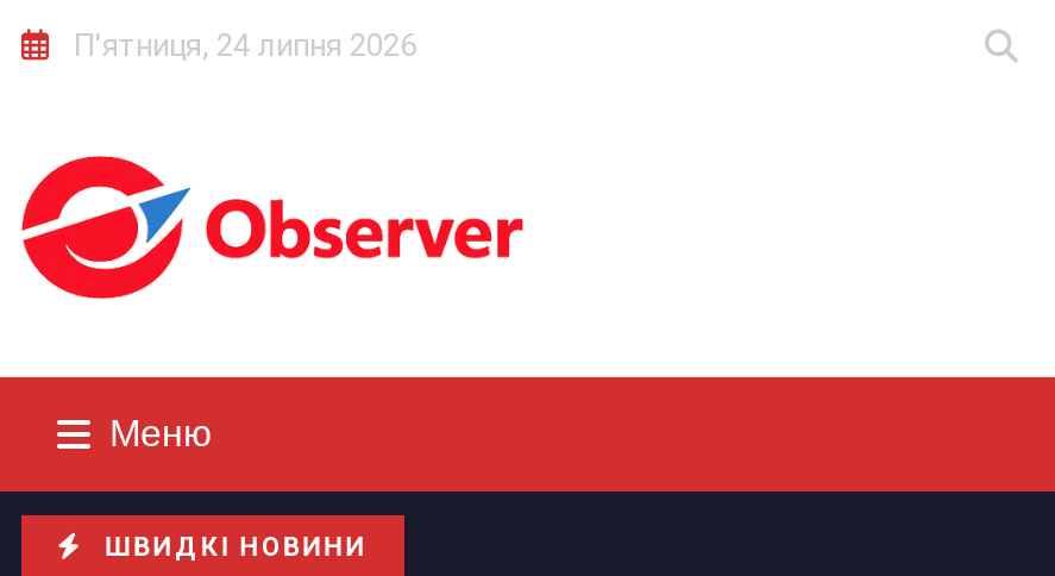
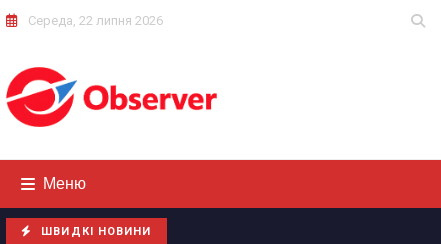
[67,27,416,63] П'ятниця, 24 липня 2026 -> [25,13,163,28] Середа, 22 липня 2026

